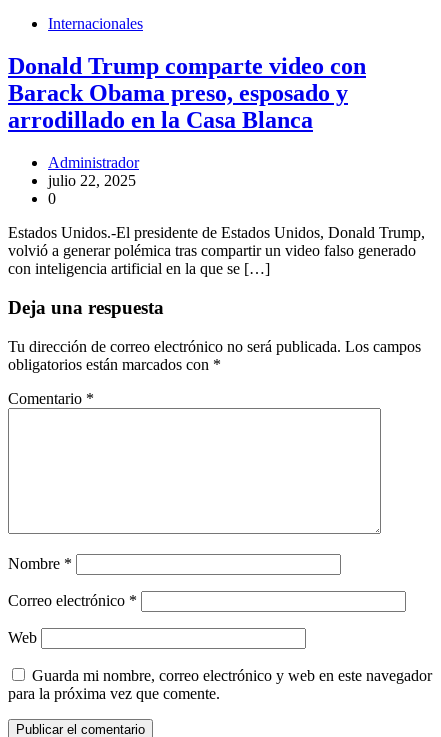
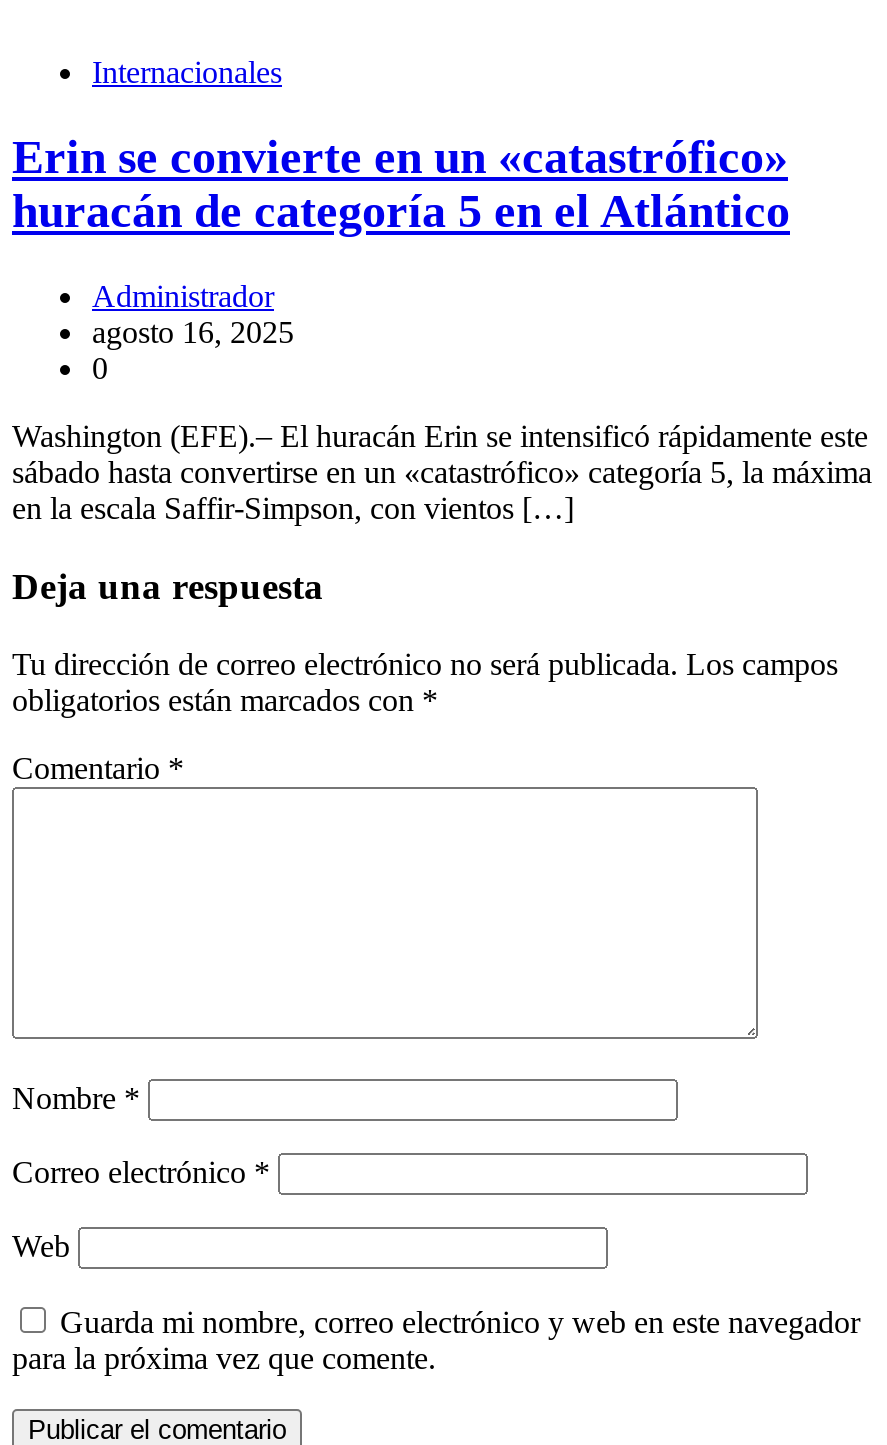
[8,53,366,133] Donald Trump comparte video con | Barack Obama preso, esposado y | arrodillado en la Casa Blanca -> [12,131,790,237] Erin se convierte en un «catastrófico» | huracán de categoría 5 en el Atlántico
[48,172,136,189] julio 22, 2025 -> [92,315,294,349] agosto 16, 2025
[8,224,425,277] Estados Unidos.-El presidente de Estados Unidos, Donald Trump, | volvió a generar polémica tras compartir un video falso generado | con inteligencia artificial en la que se […] -> [12,419,872,525] Washington (EFE).– El huracán Erin se intensificó rápidamente este | sábado hasta convertirse en un «catastrófico» categoría 5, la máxima | en la escala Saffir-Simpson, con vientos […]

